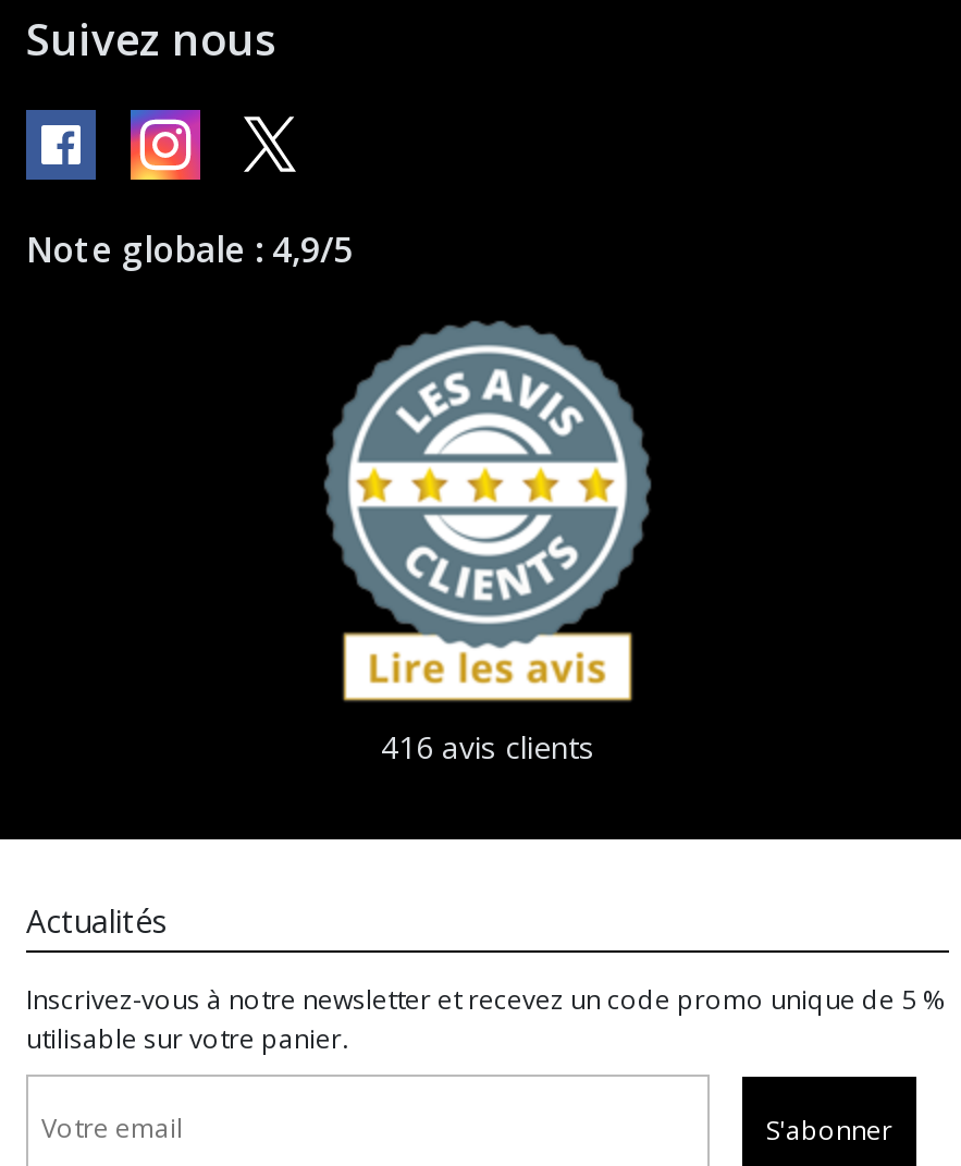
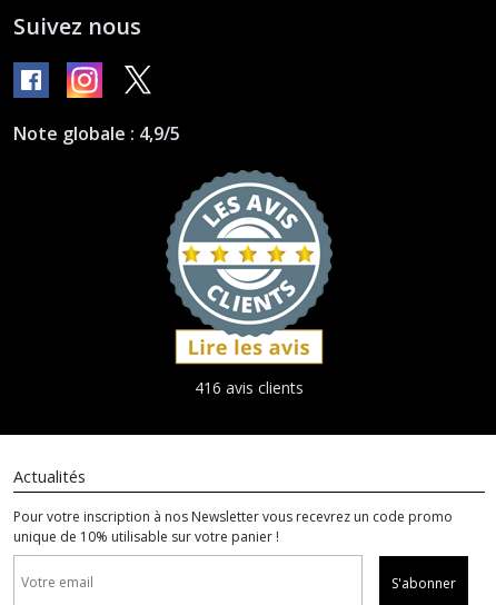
[26,980,947,1057] Inscrivez-vous à notre newsletter et recevez un code promo unique de 5 % | utilisable sur votre panier. -> [13,507,453,546] Pour votre inscription à nos Newsletter vous recevrez un code promo | unique de 10% utilisable sur votre panier !

